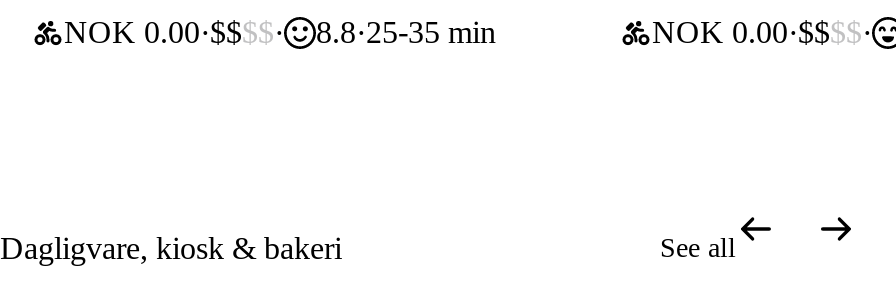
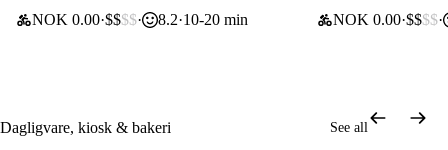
[64,15,496,49] NOK 0.00 $$$$ 8.8 25-35 min -> [32,11,248,28] NOK 0.00 $$$$ 8.2 10-20 min

